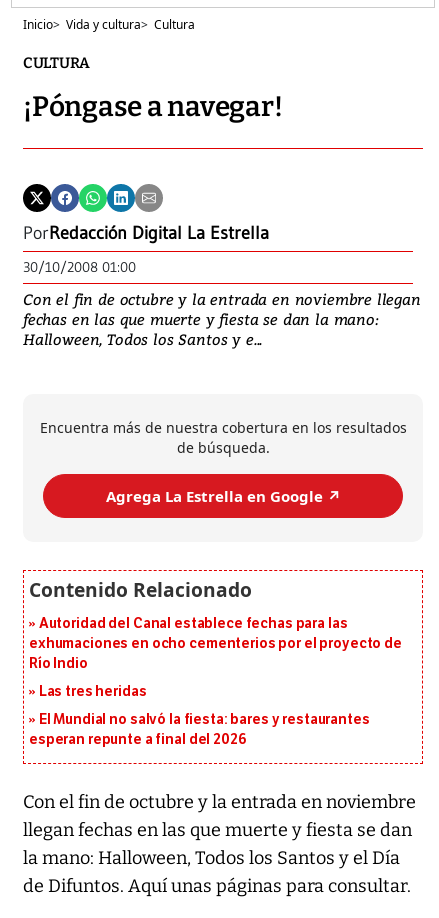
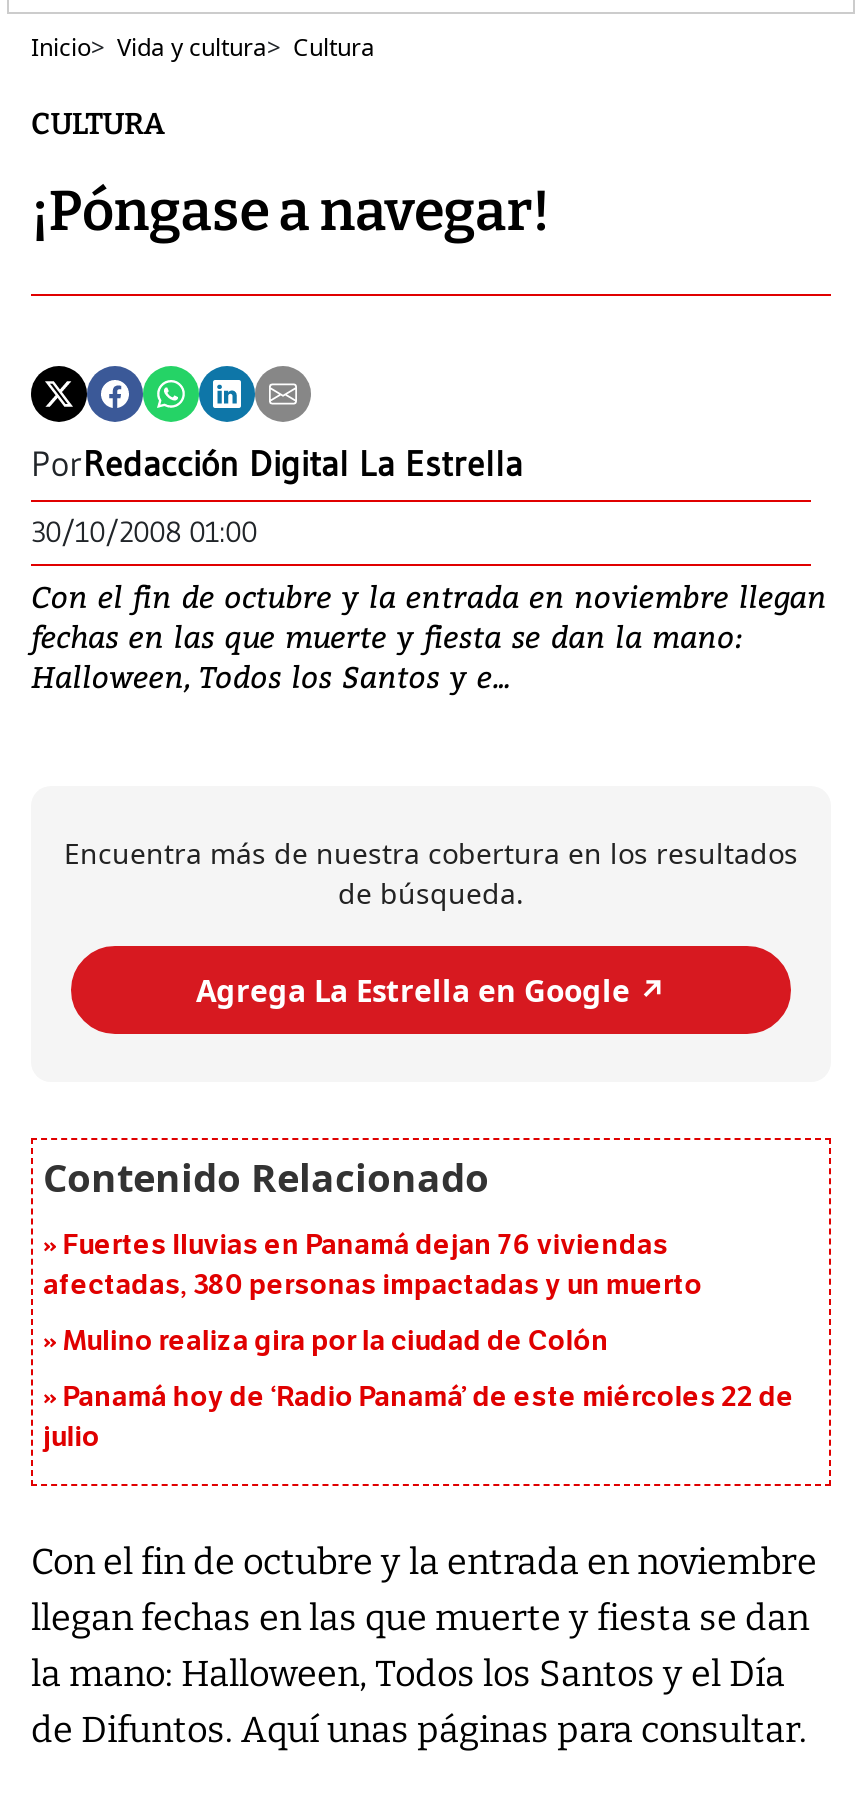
[29,615,402,672] Autoridad del Canal establece fechas para las | exhumaciones en ocho cementerios por el proyecto de | Río Indio -> [43,1229,702,1303] Fuertes lluvias en Panamá dejan 76 viviendas | afectadas, 380 personas impactadas y un muerto
[39,683,146,700] Las tres heridas -> [63,1325,609,1359] Mulino realiza gira por la ciudad de Colón
[29,711,370,748] El Mundial no salvó la fiesta: bares y restaurantes | esperan repunte a final del 2026 -> [43,1381,794,1455] Panamá hoy de ‘Radio Panamá’ de este miércoles 22 de | julio

